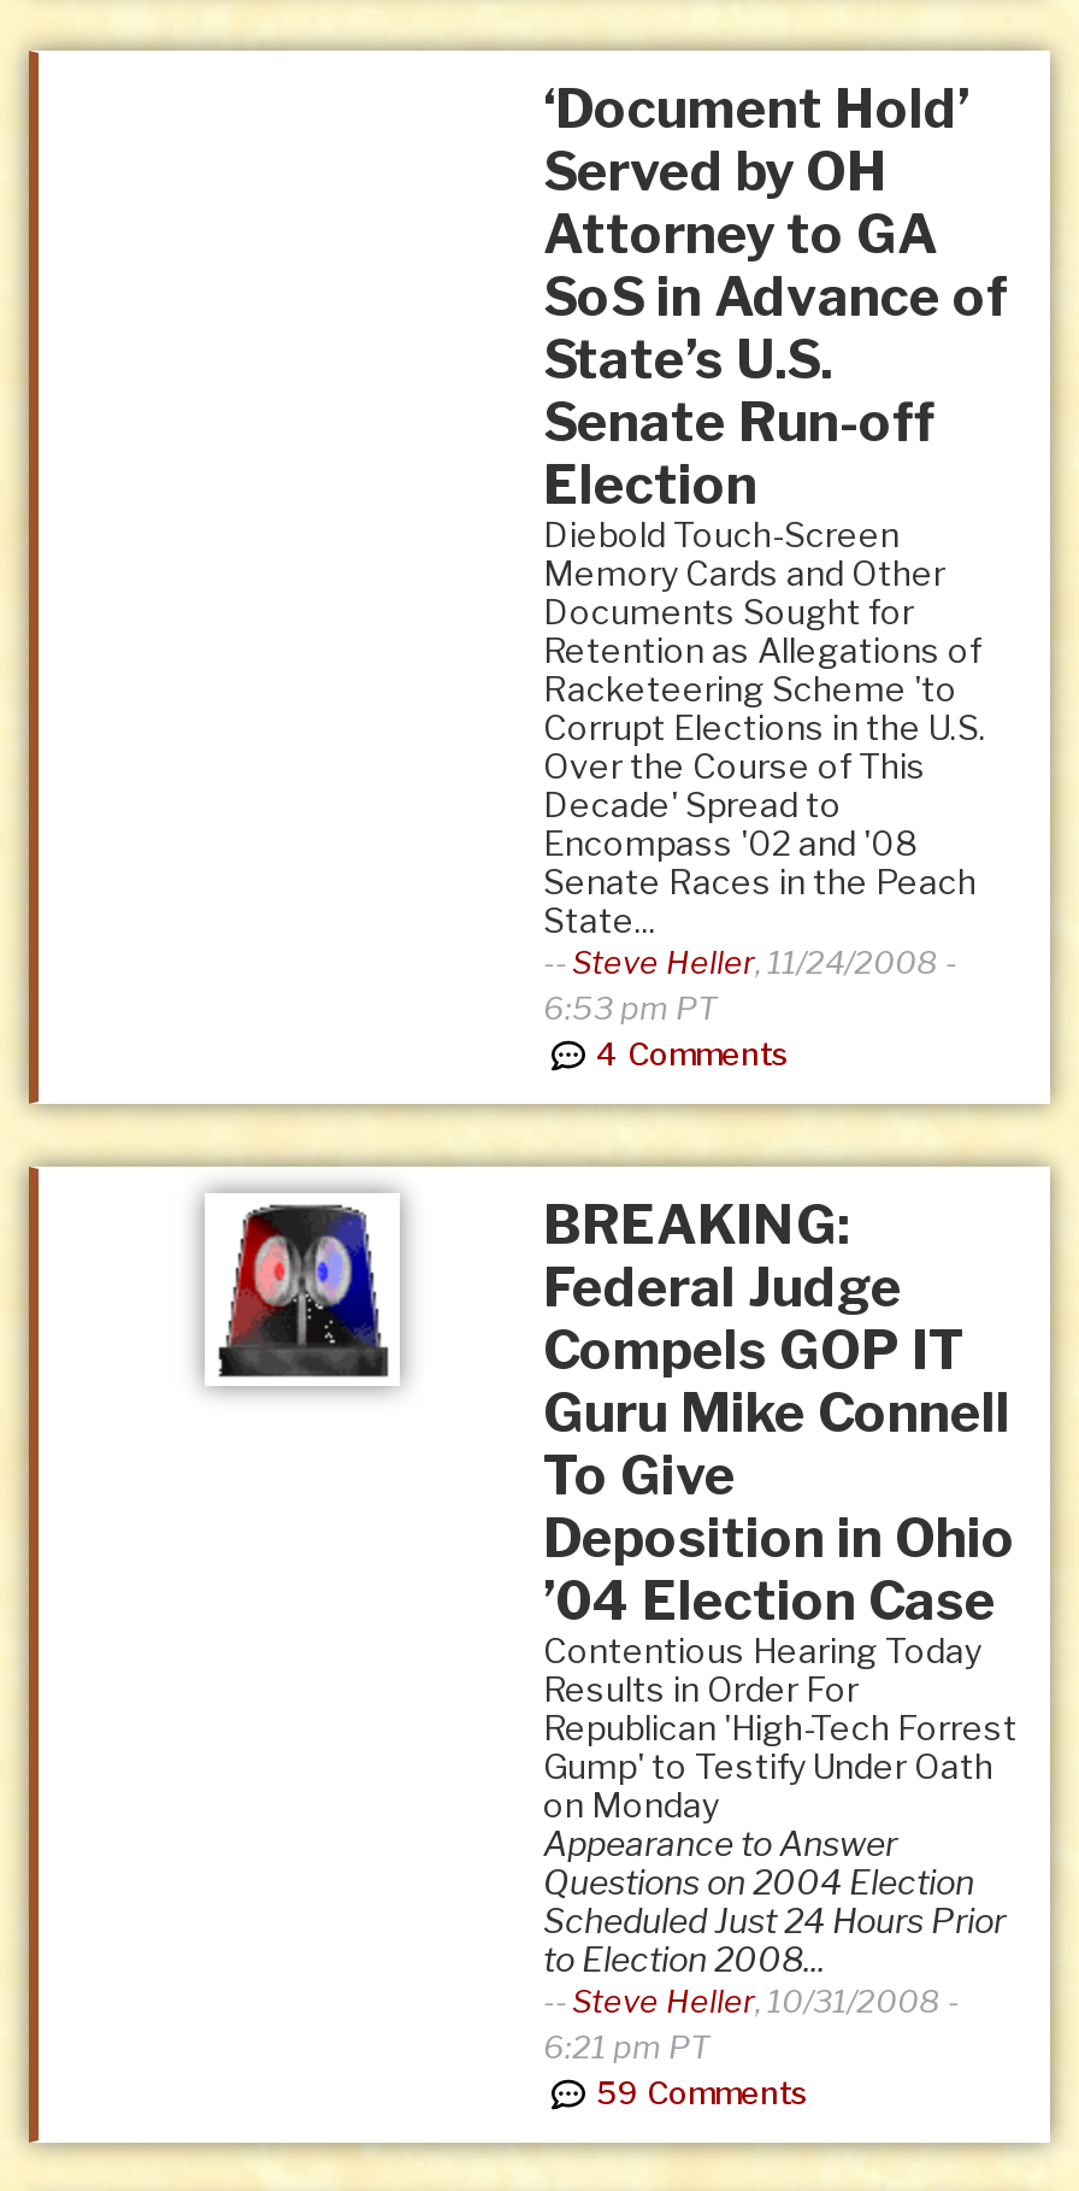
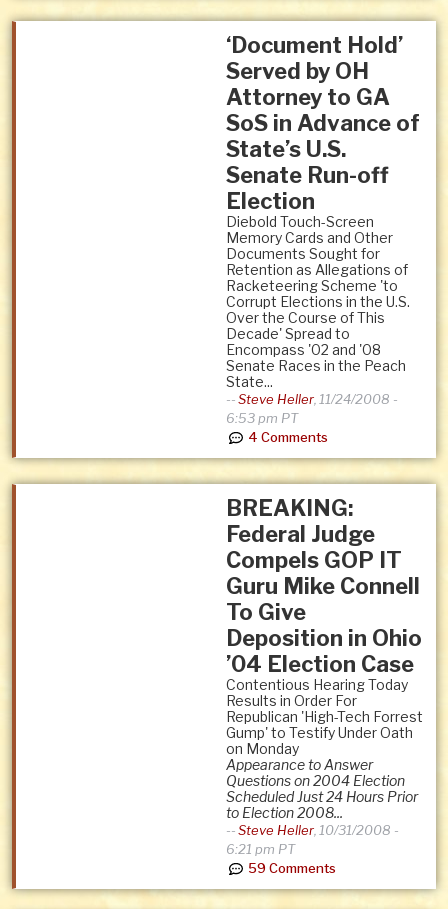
[193,1181,412,1398] [image] -> none

